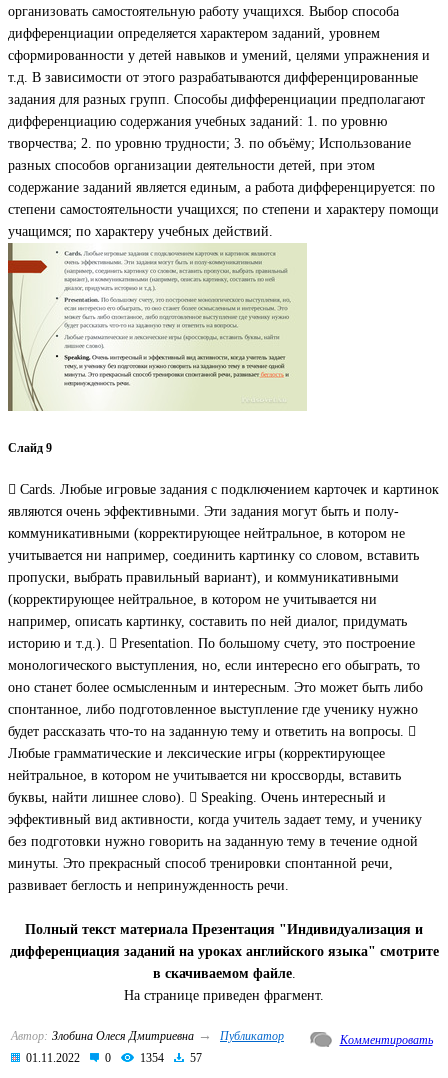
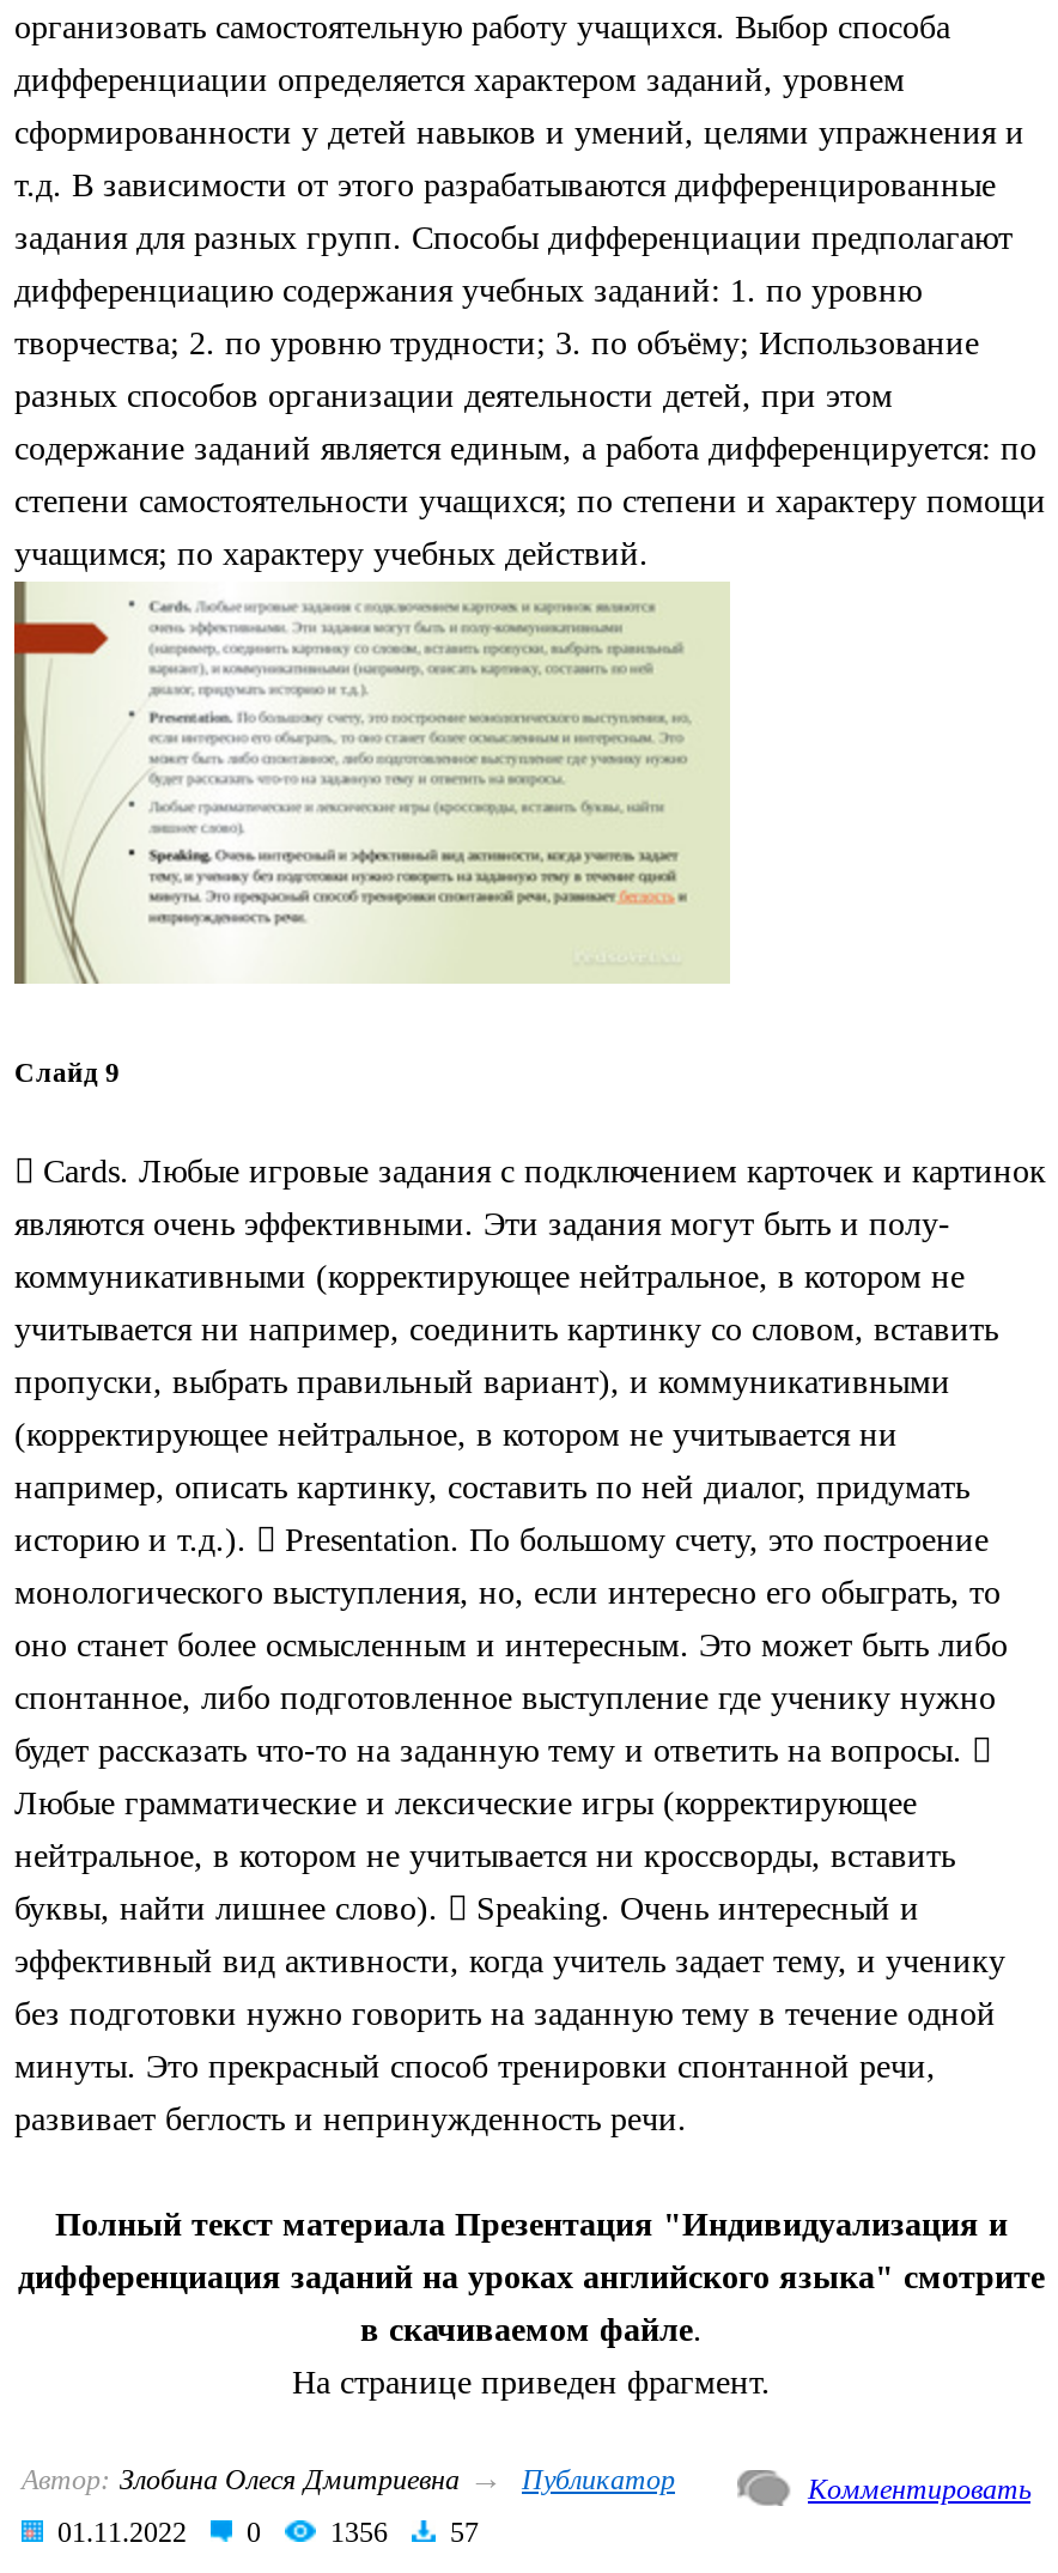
[23,1051,202,1065] 01.11.2022 0 1354 57 -> [50,2515,479,2549] 01.11.2022 0 1356 57

